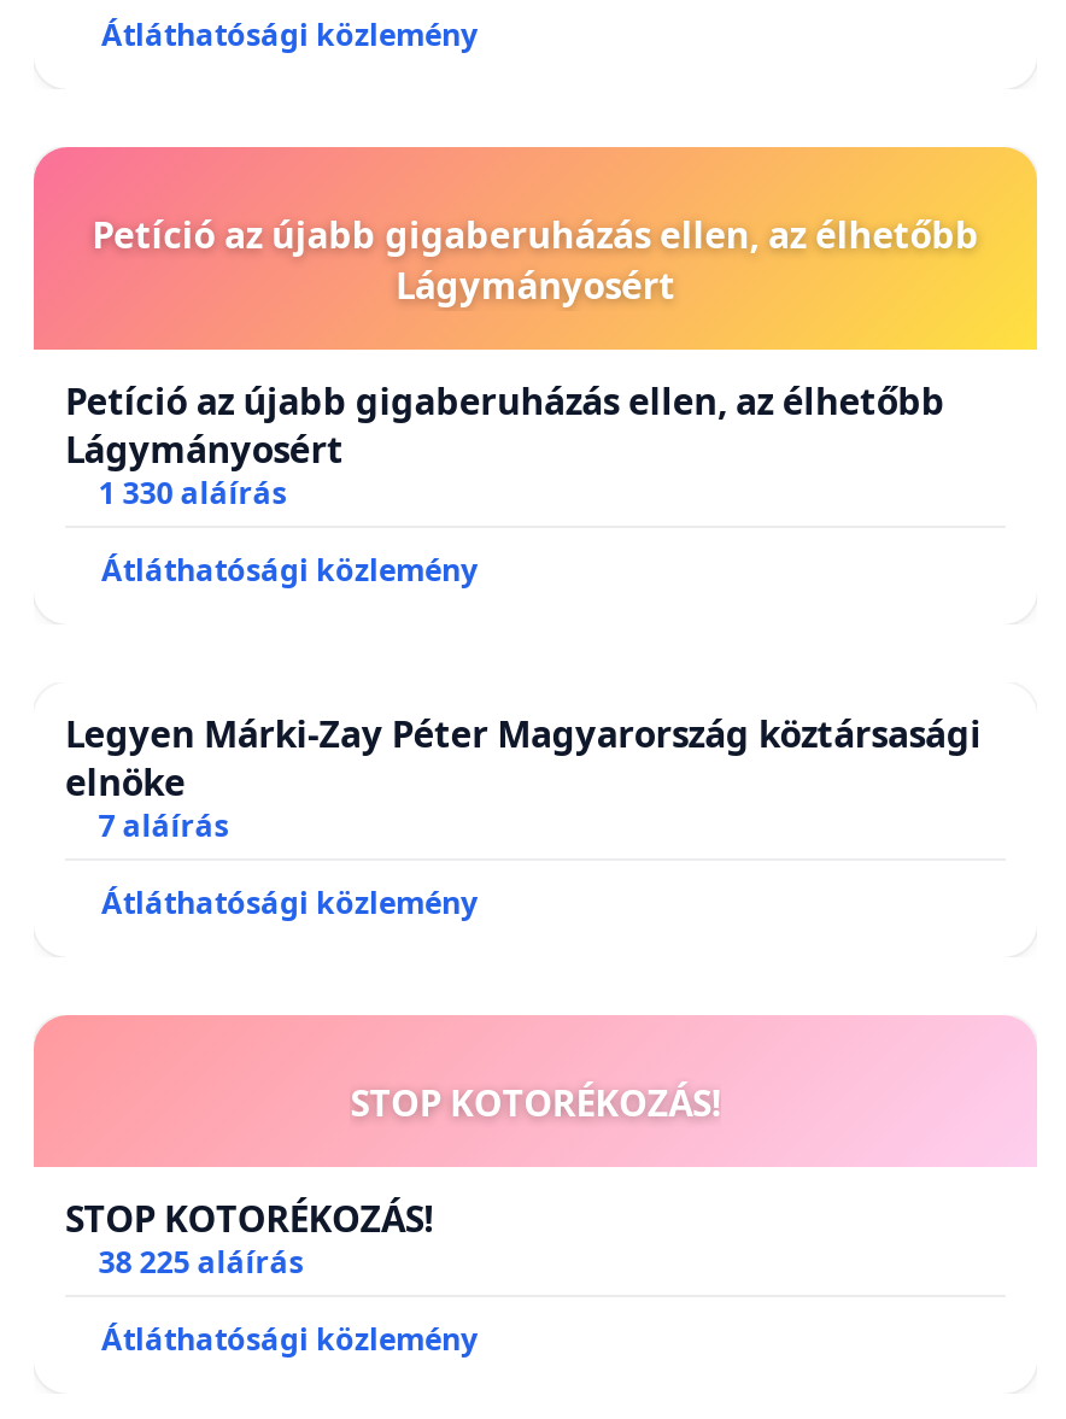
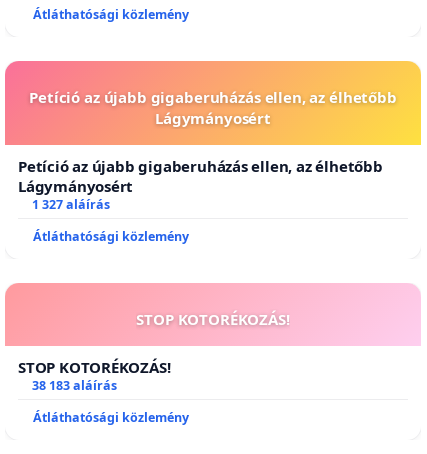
[65,473,981,847] 1 330 aláírás | Átláthatósági közlemény | Legyen Márki-Zay Péter Magyarország köztársasági | elnöke | 7 aláírás -> [32,196,110,213] 1 327 aláírás
[98,1242,303,1283] 38 225 aláírás -> [32,377,117,394] 38 183 aláírás

